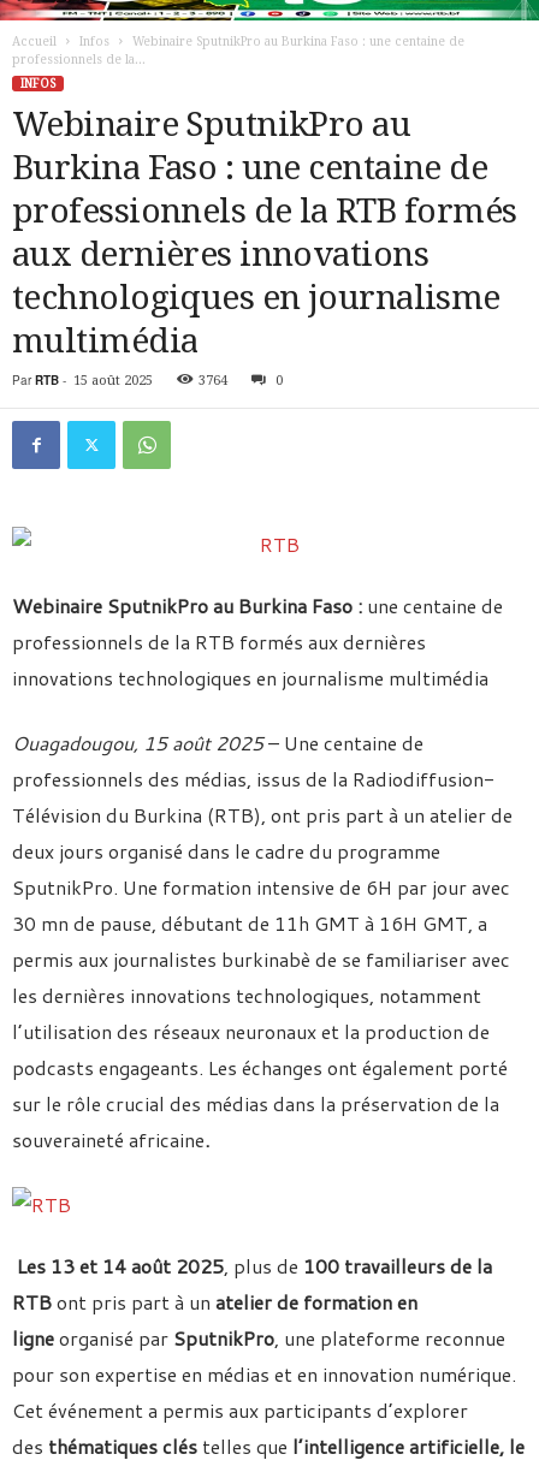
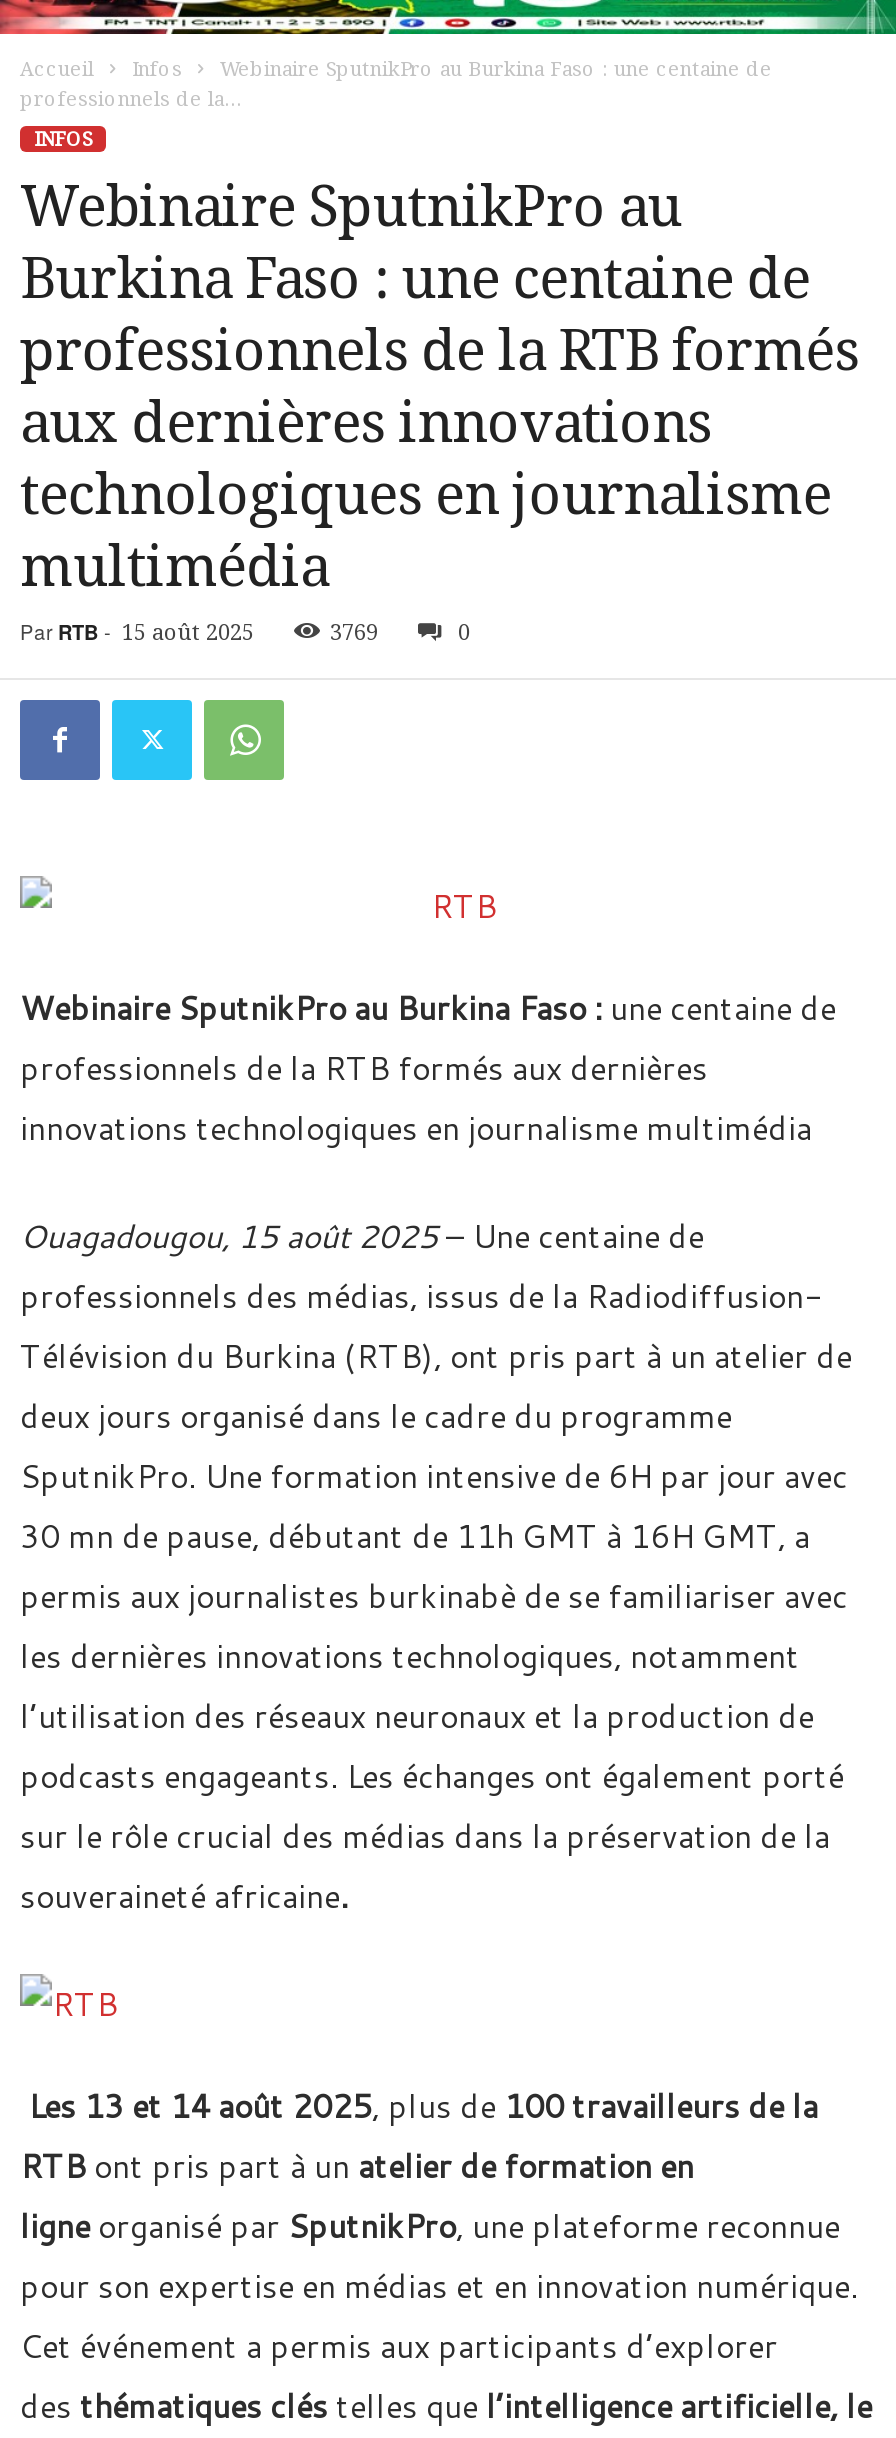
[199,373,227,388] 3764 -> [330,620,378,646] 3769

